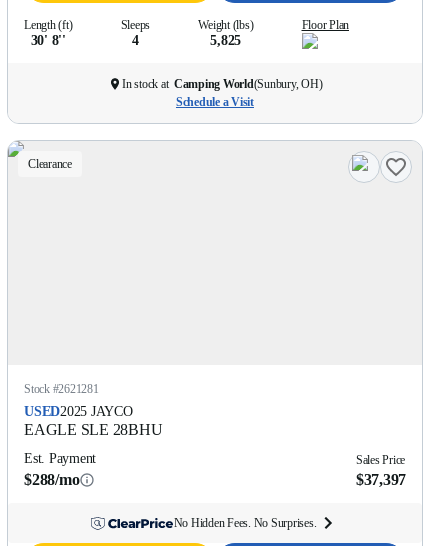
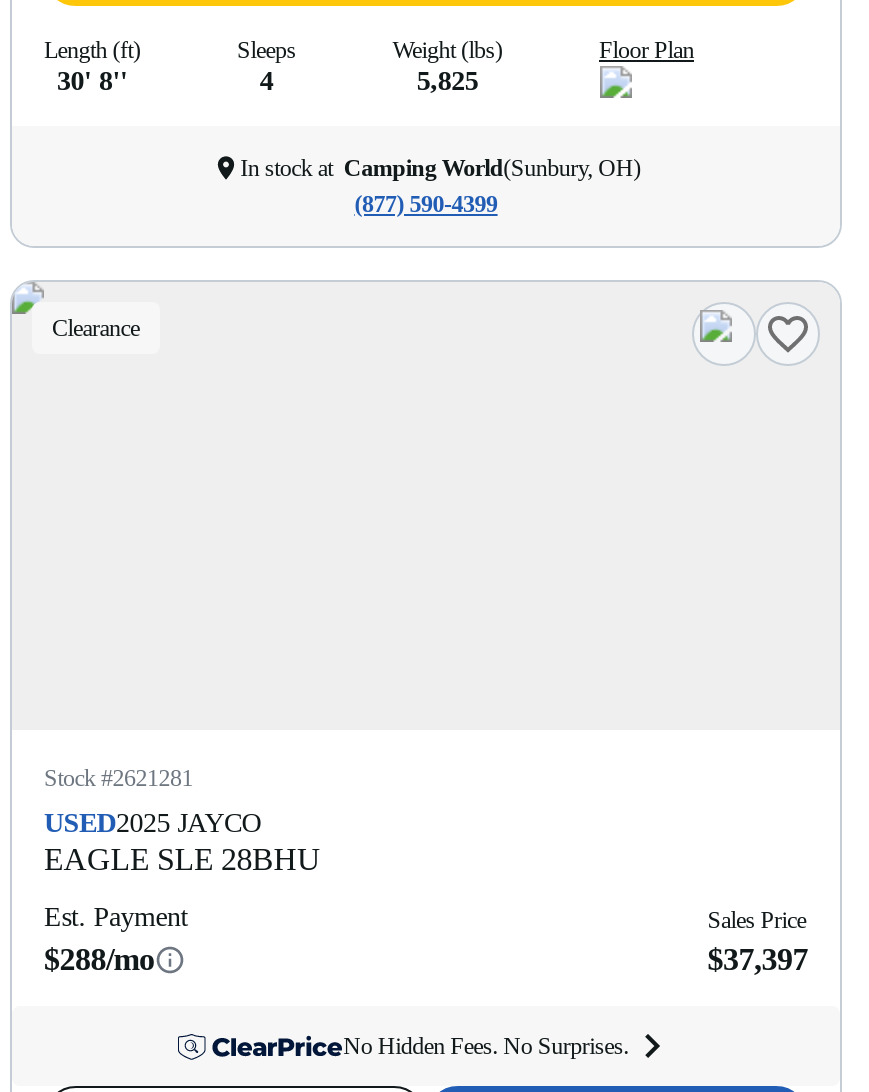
[176,95,254,109] Schedule a Visit -> [354,190,497,218] (877) 590-4399

